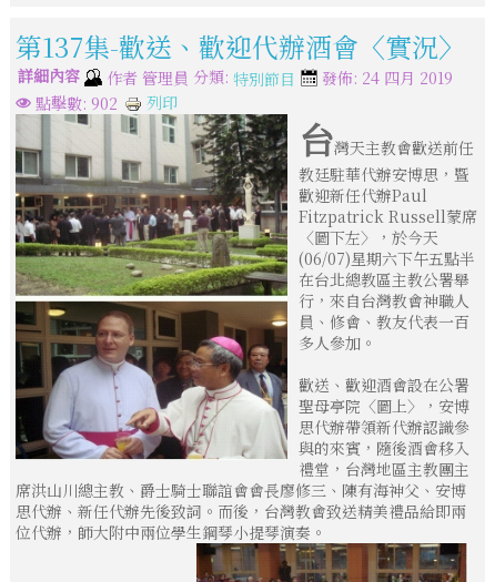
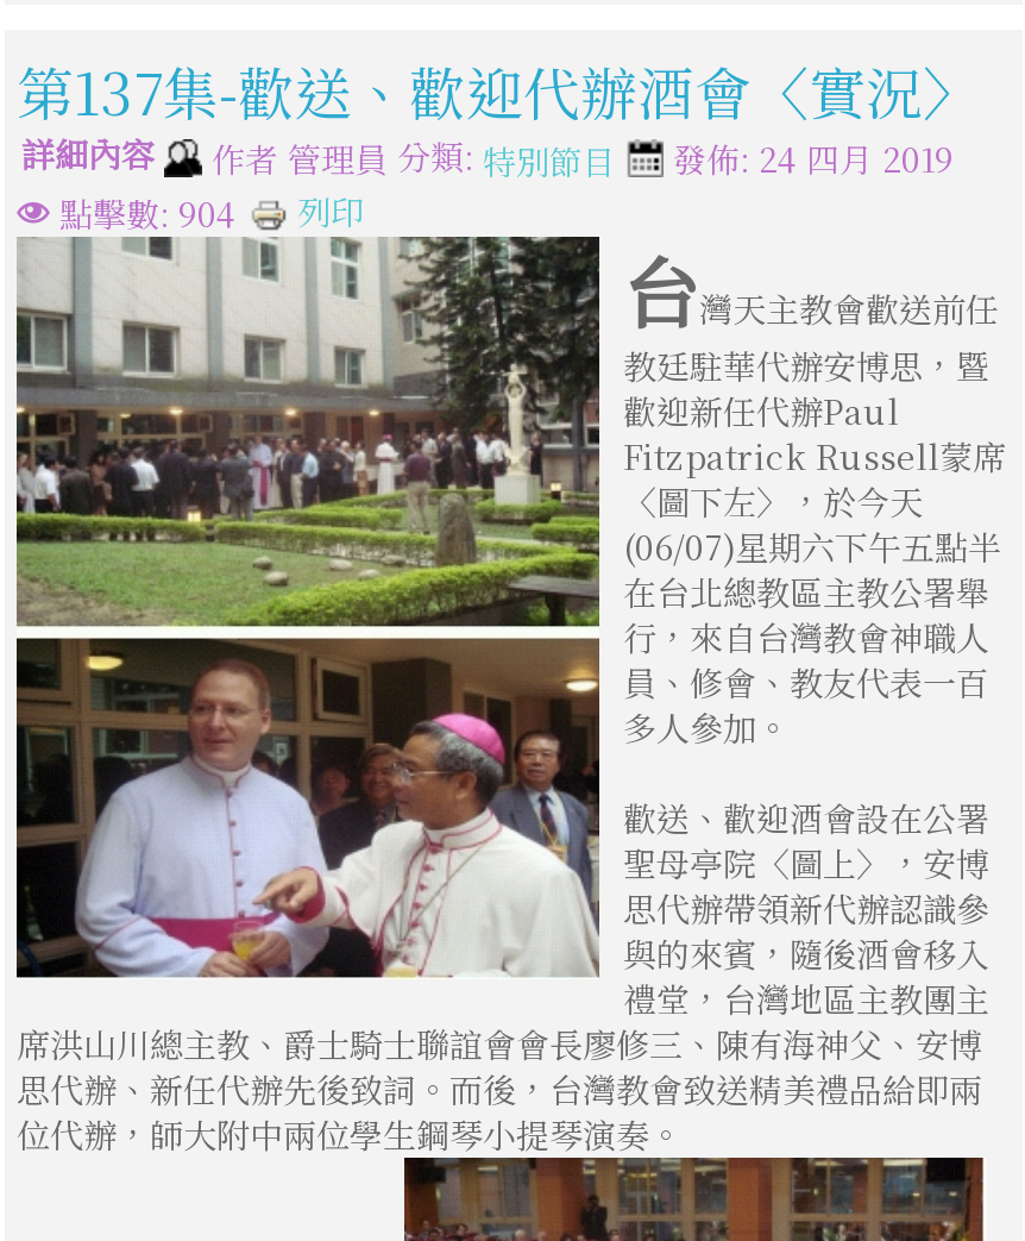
[36,90,178,114] 點擊數: 902 列印 -> [59,186,364,236] 點擊數: 904 列印

